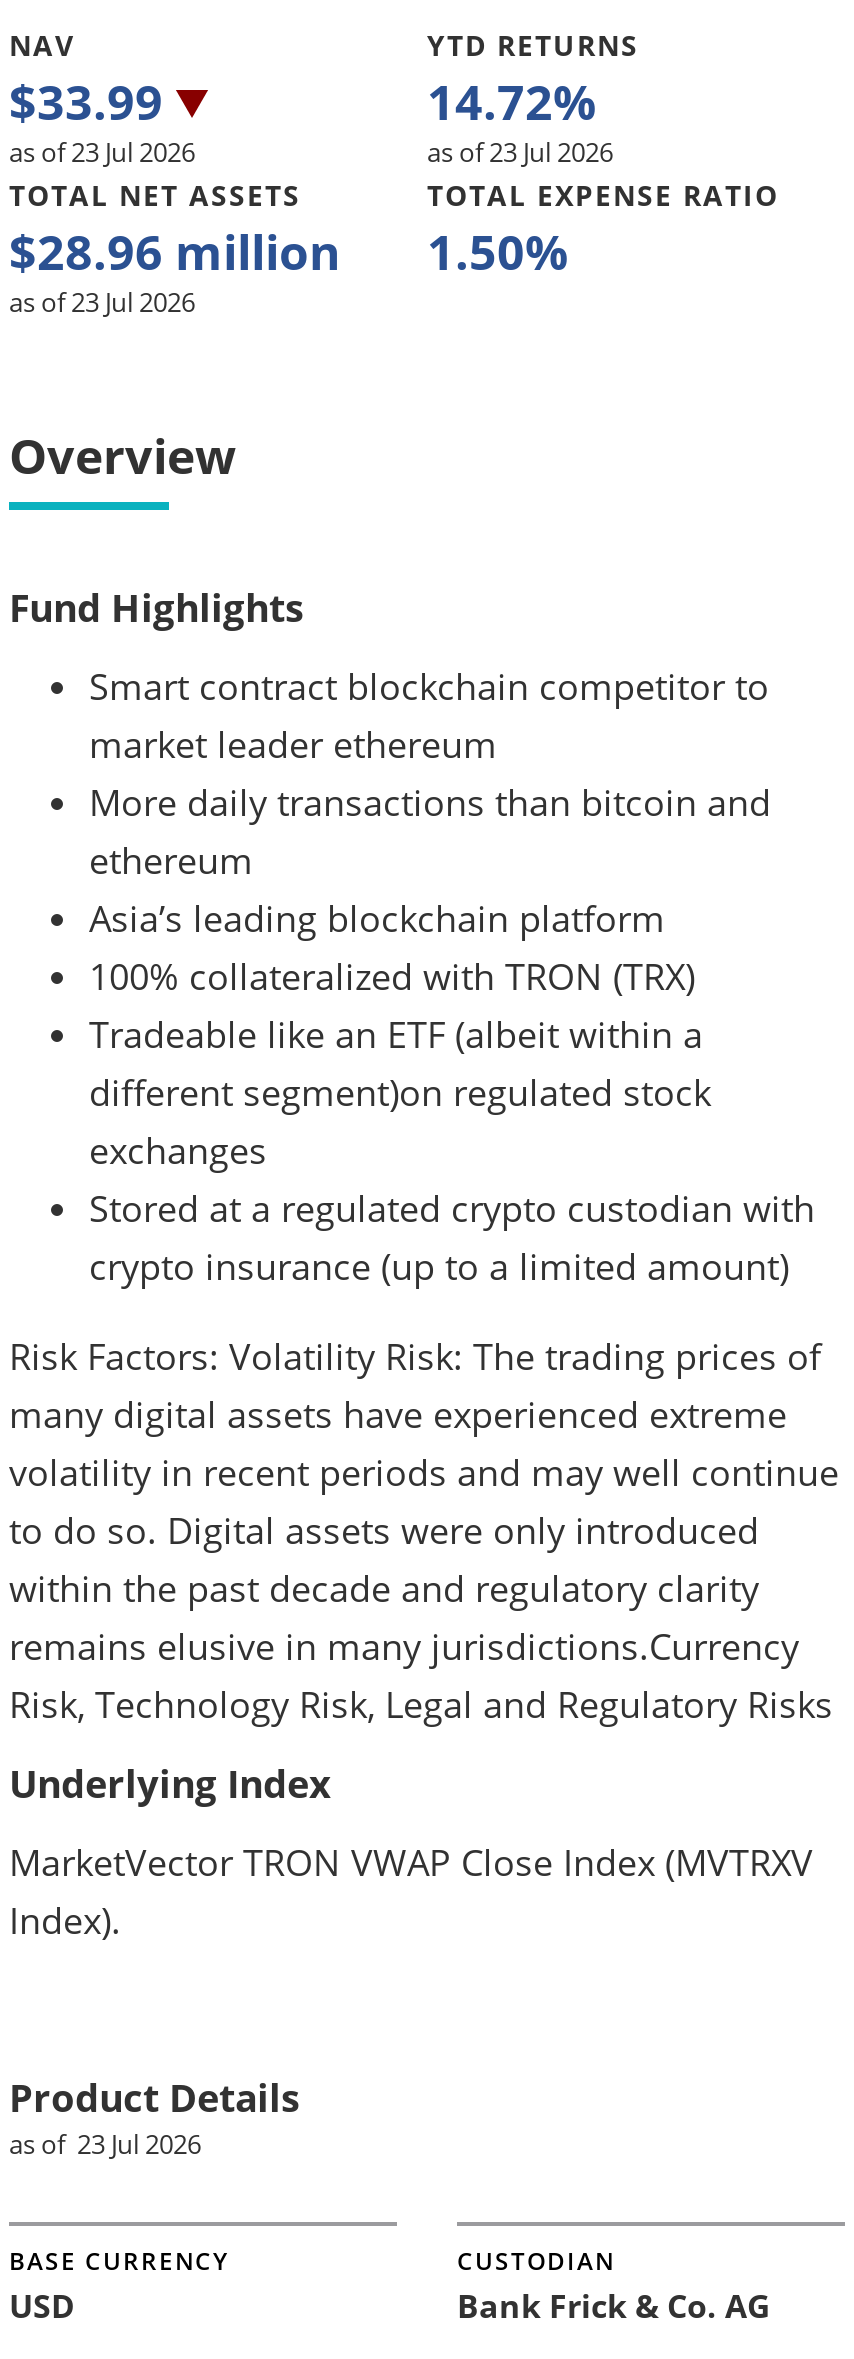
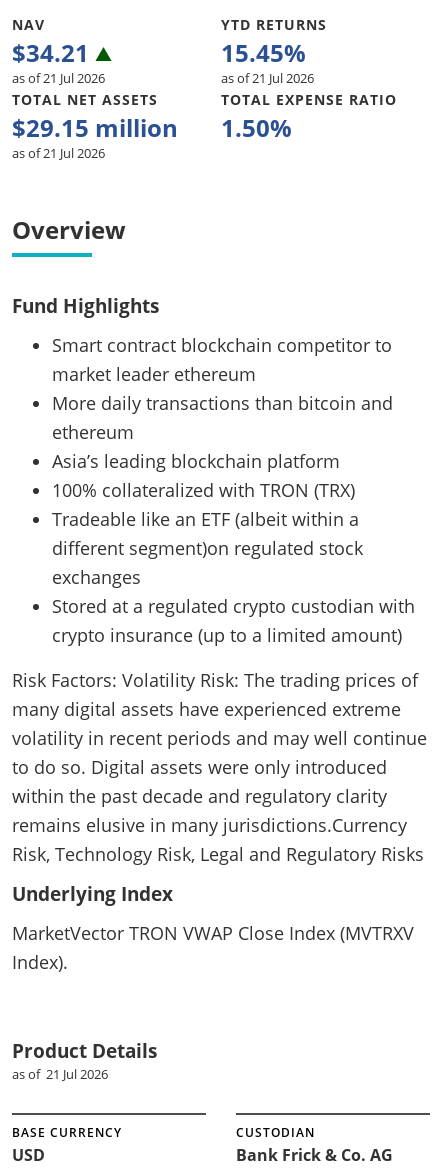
[9,68,175,134] $33.99 -> [12,36,95,69] $34.21
[427,68,597,134] 14.72% -> [221,36,306,69] 15.45%
[9,134,195,170] as of 23 Jul 2026 -> [12,69,105,87] as of 21 Jul 2026
[427,134,613,170] as of 23 Jul 2026 -> [221,69,314,87] as of 21 Jul 2026
[9,218,569,284] $28.96 million 1.50% -> [12,111,292,144] $29.15 million 1.50%
[9,284,195,320] as of 23 Jul 2026 -> [12,144,105,162] as of 21 Jul 2026
[9,2126,201,2162] as of 23 Jul 2026 -> [12,1065,108,1083] as of 21 Jul 2026

